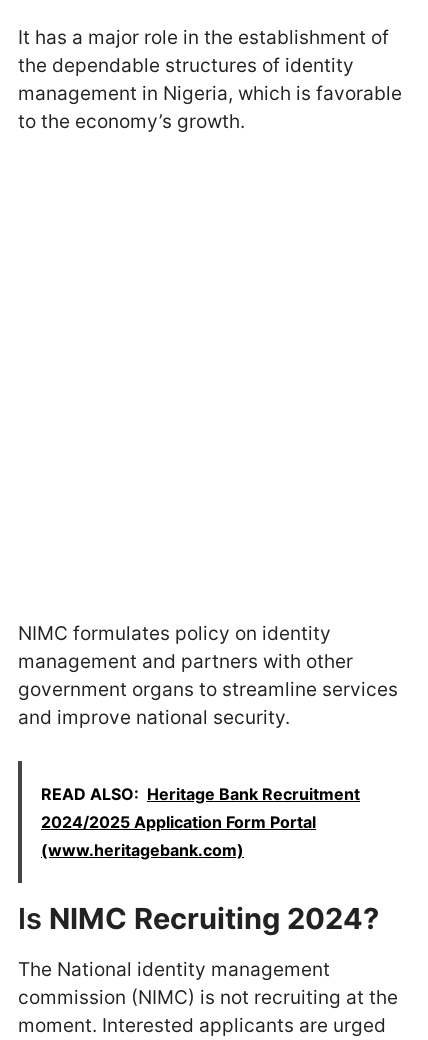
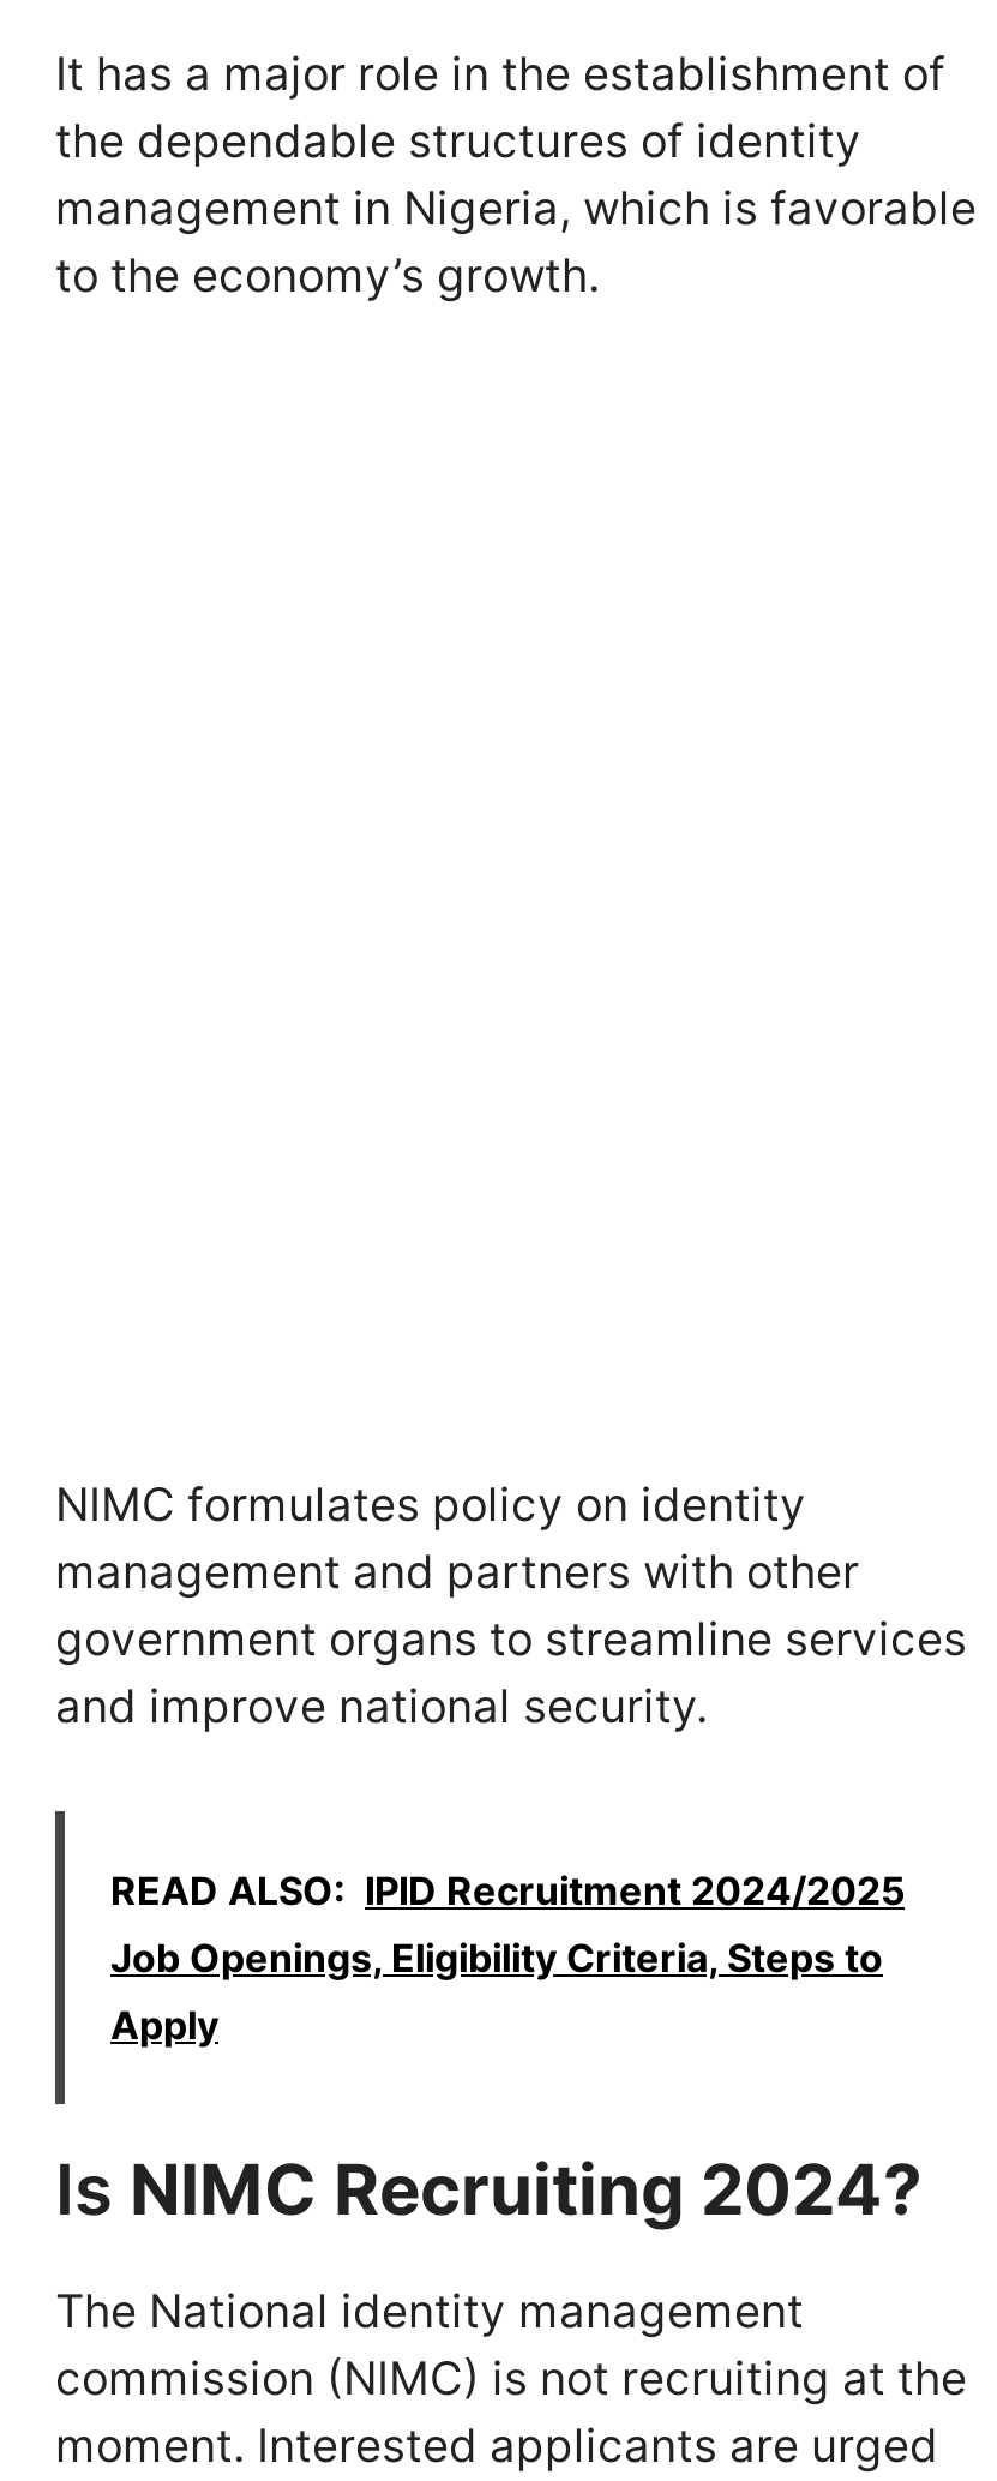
[41,784,360,860] READ ALSO: Heritage Bank Recruitment | 2024/2025 Application Form Portal | (www.heritagebank.com) -> [110,1866,905,2048] READ ALSO: IPID Recruitment 2024/2025 | Job Openings, Eligibility Criteria, Steps to | Apply

